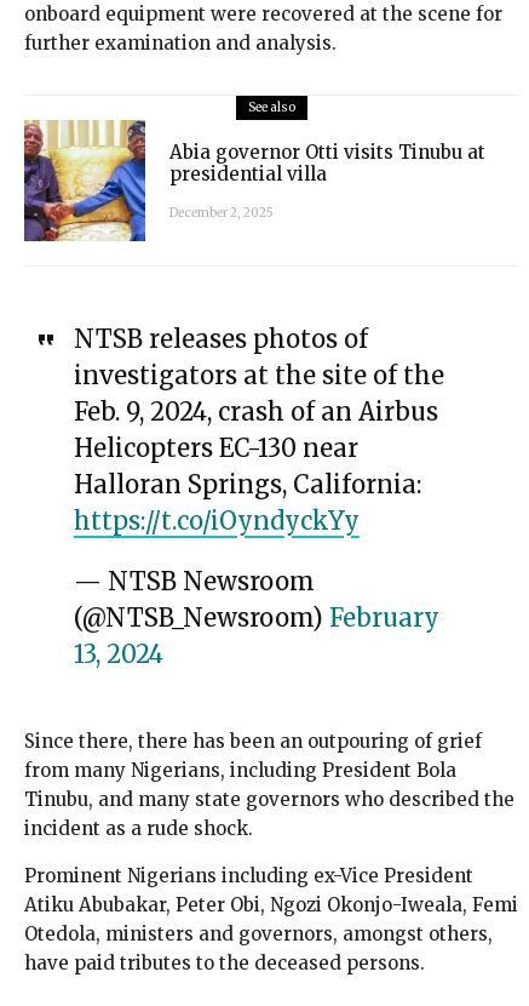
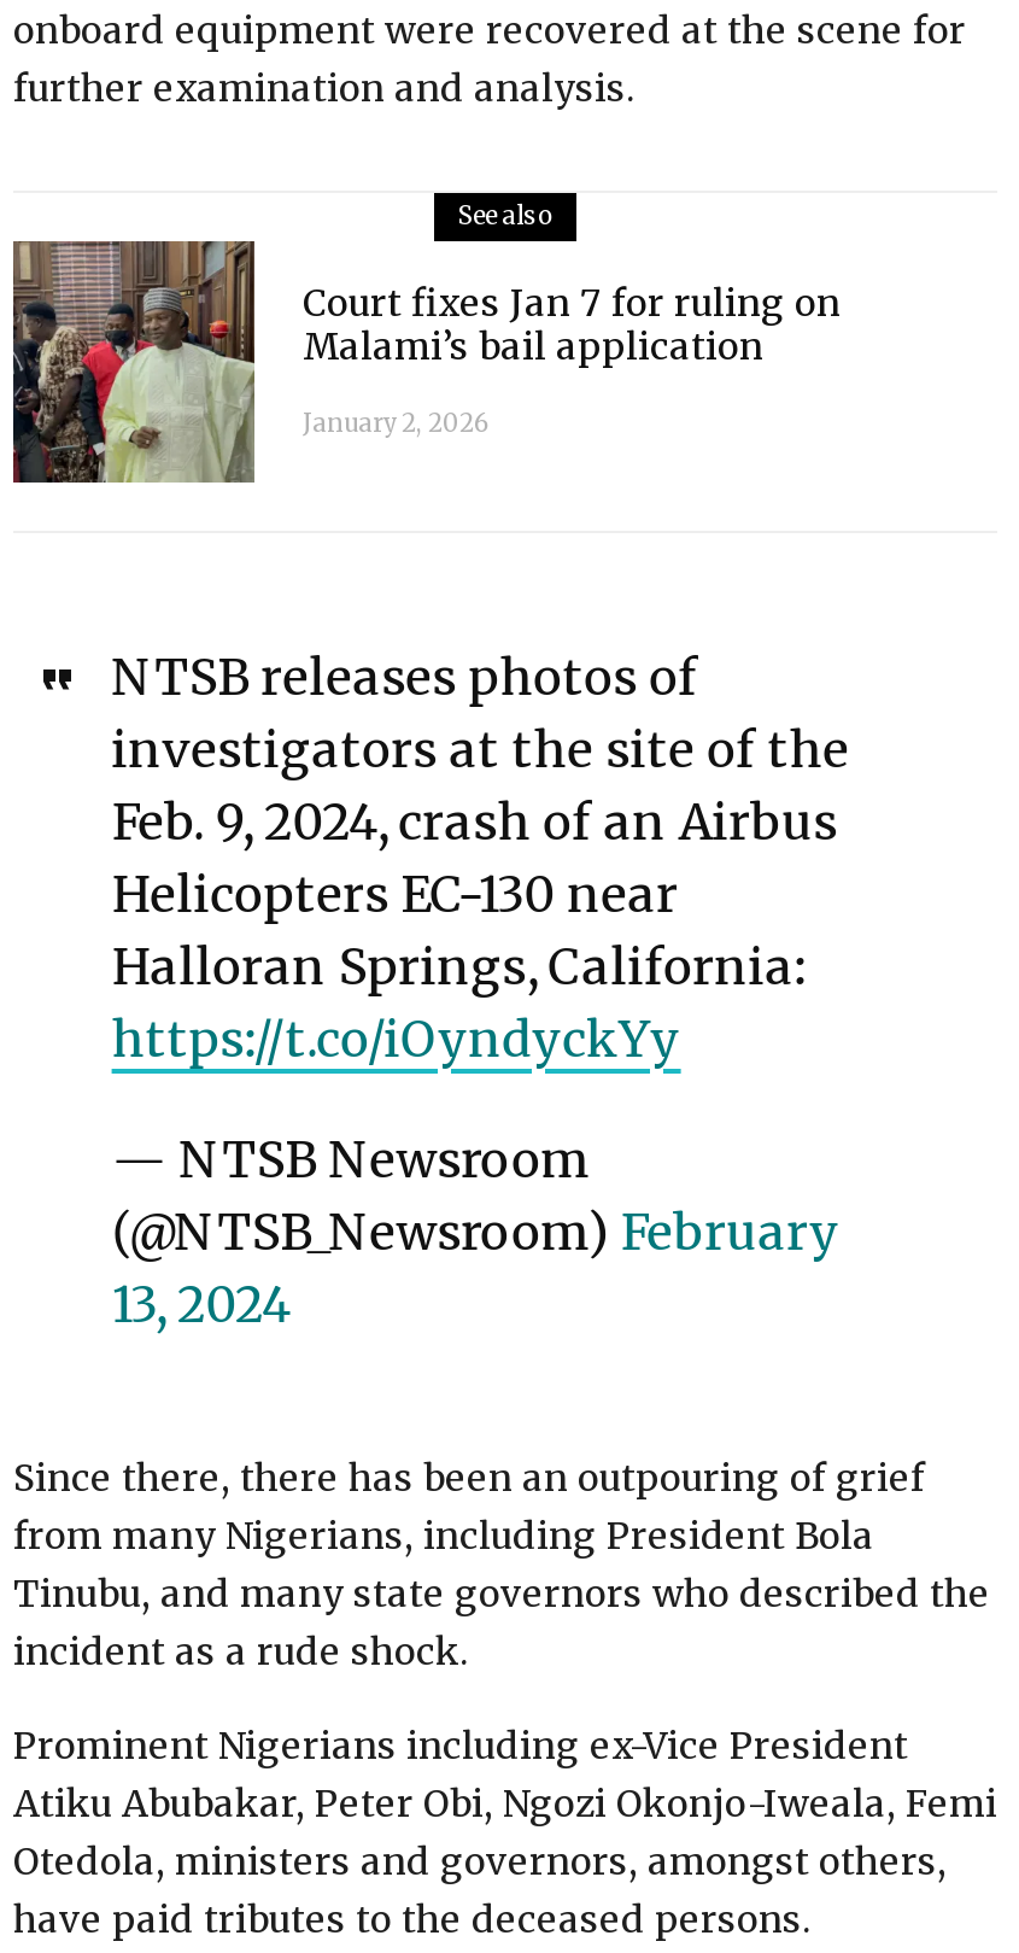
[23,119,485,242] [image] | Abia governor Otti visits Tinubu at | presidential villa -> [11,239,841,485] [image] | Court fixes Jan 7 for ruling on | Malami’s bail application
[169,205,274,220] December 2, 2025 -> [303,407,488,439] January 2, 2026

